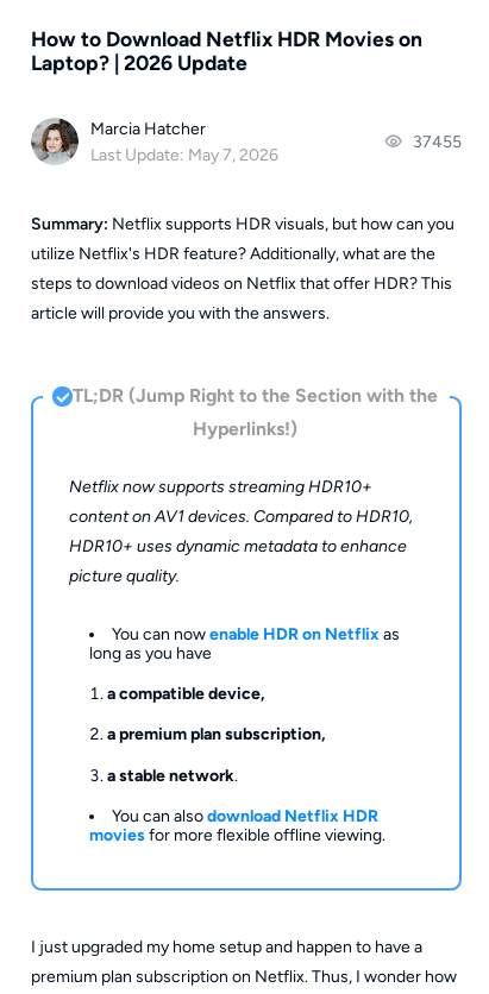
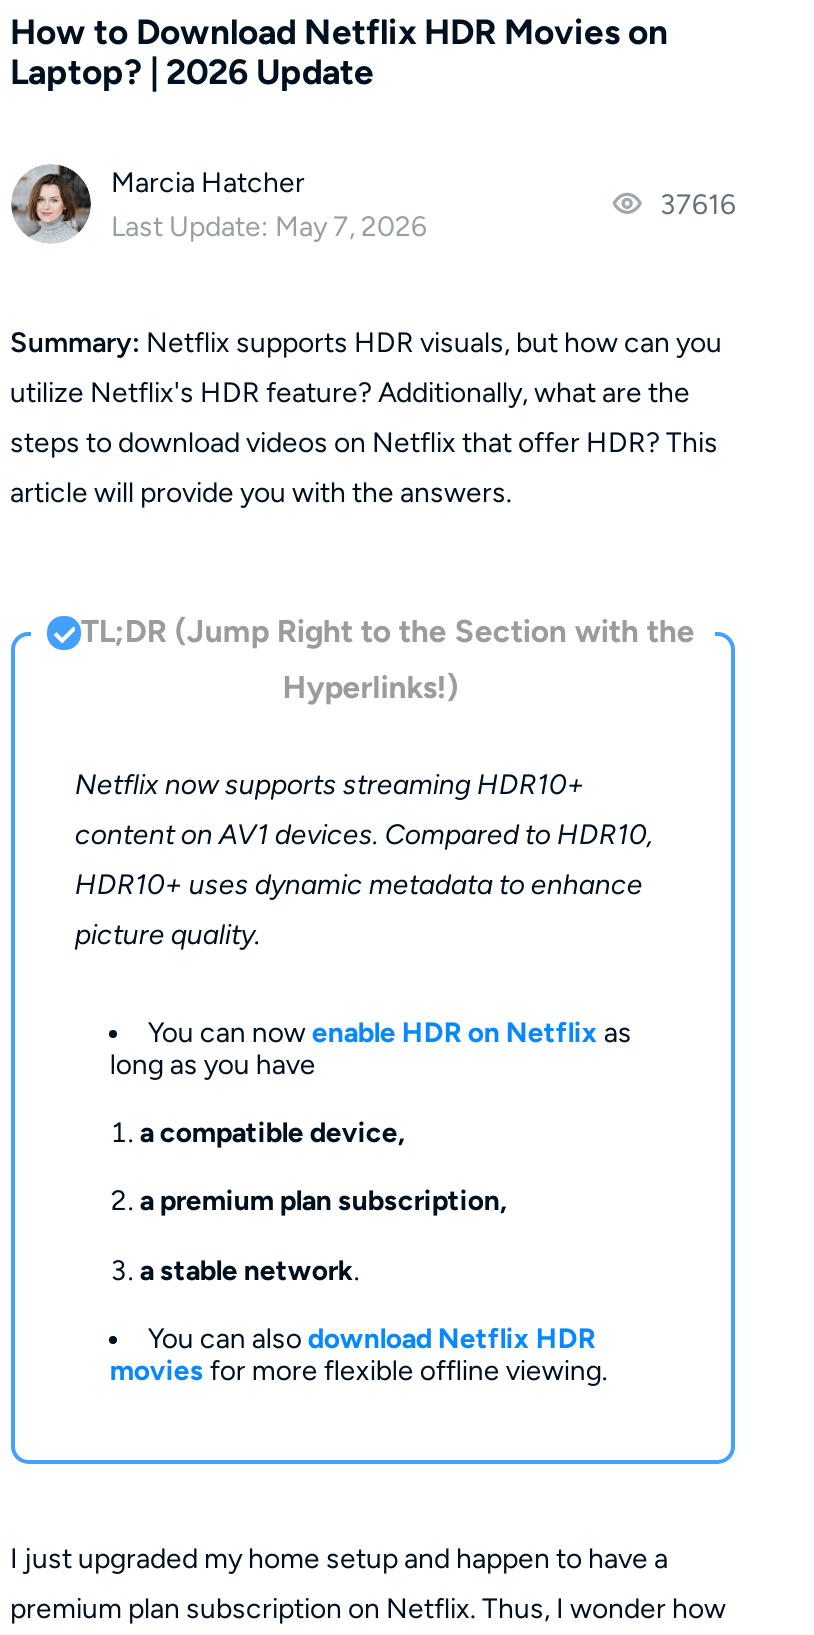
[413,132,462,152] 37455 -> [660,188,736,222] 37616

